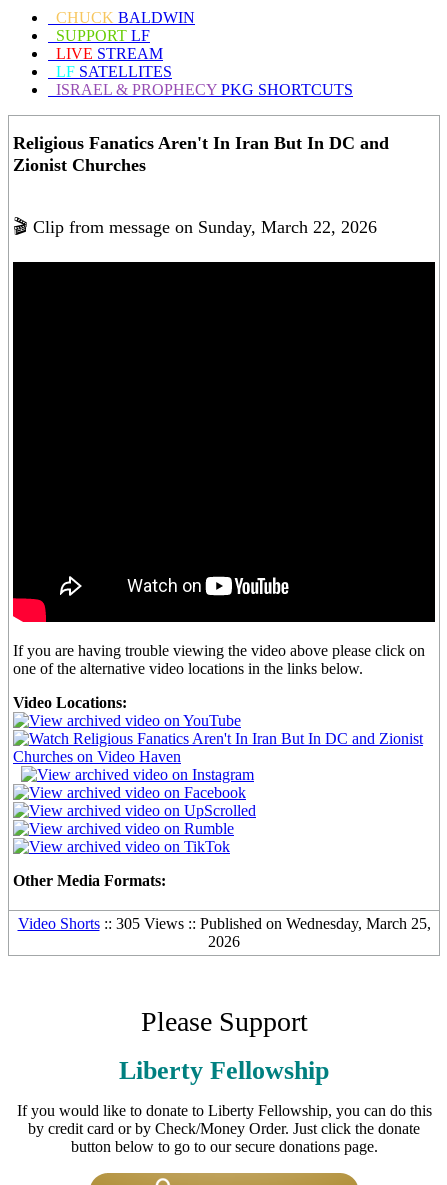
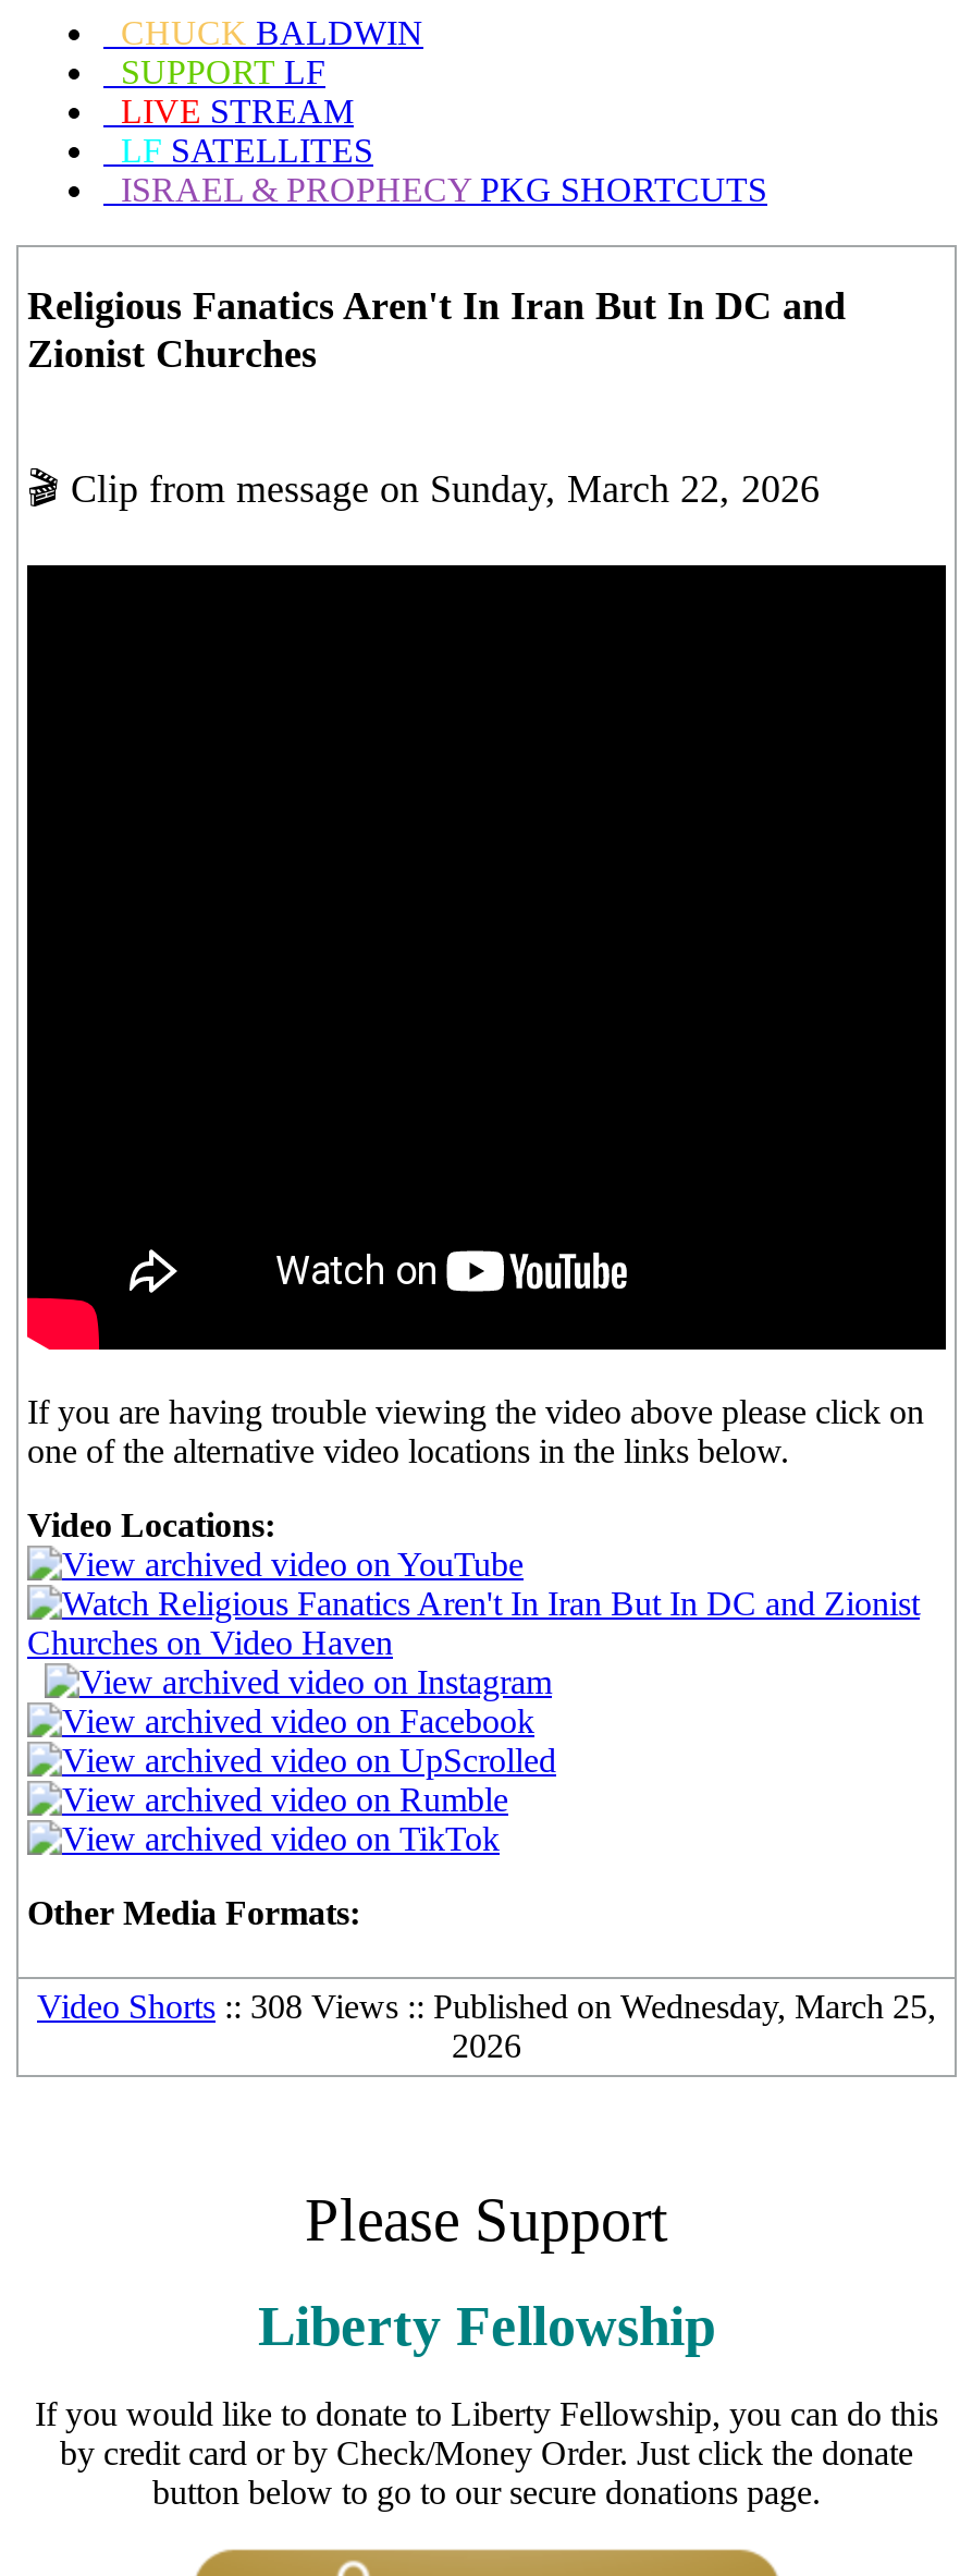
[17,915,430,932] Video Shorts:: 305 Views :: Published on Wednesday, March 25, -> [37,1988,936,2025] Video Shorts:: 308 Views :: Published on Wednesday, March 25,

